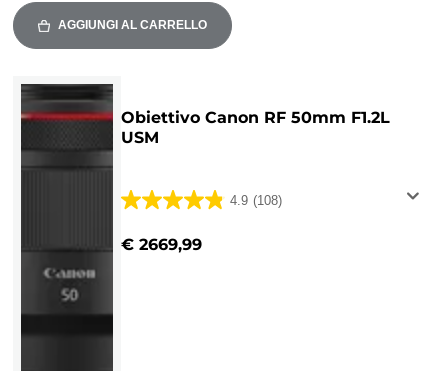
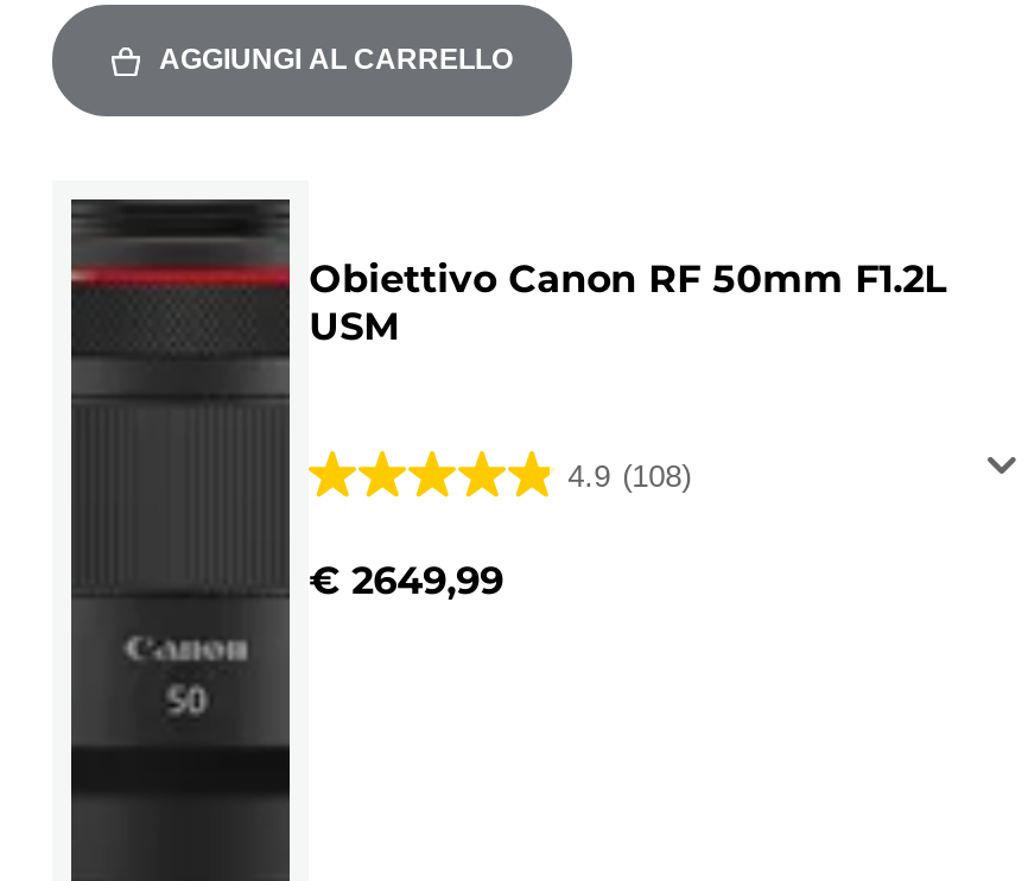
[121,235,202,254] € 2669,99 -> [309,559,504,604] € 2649,99

